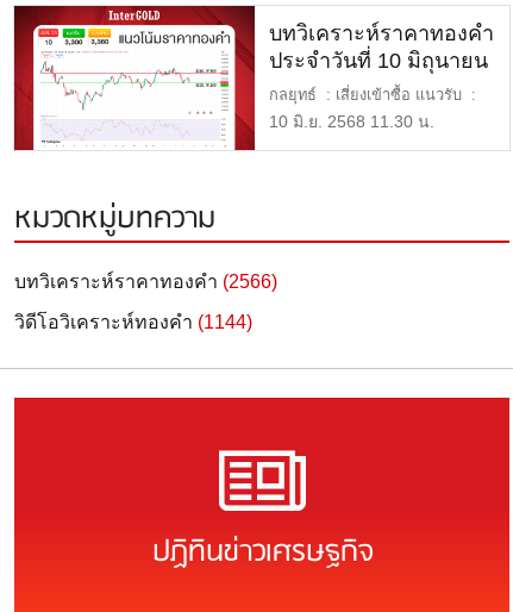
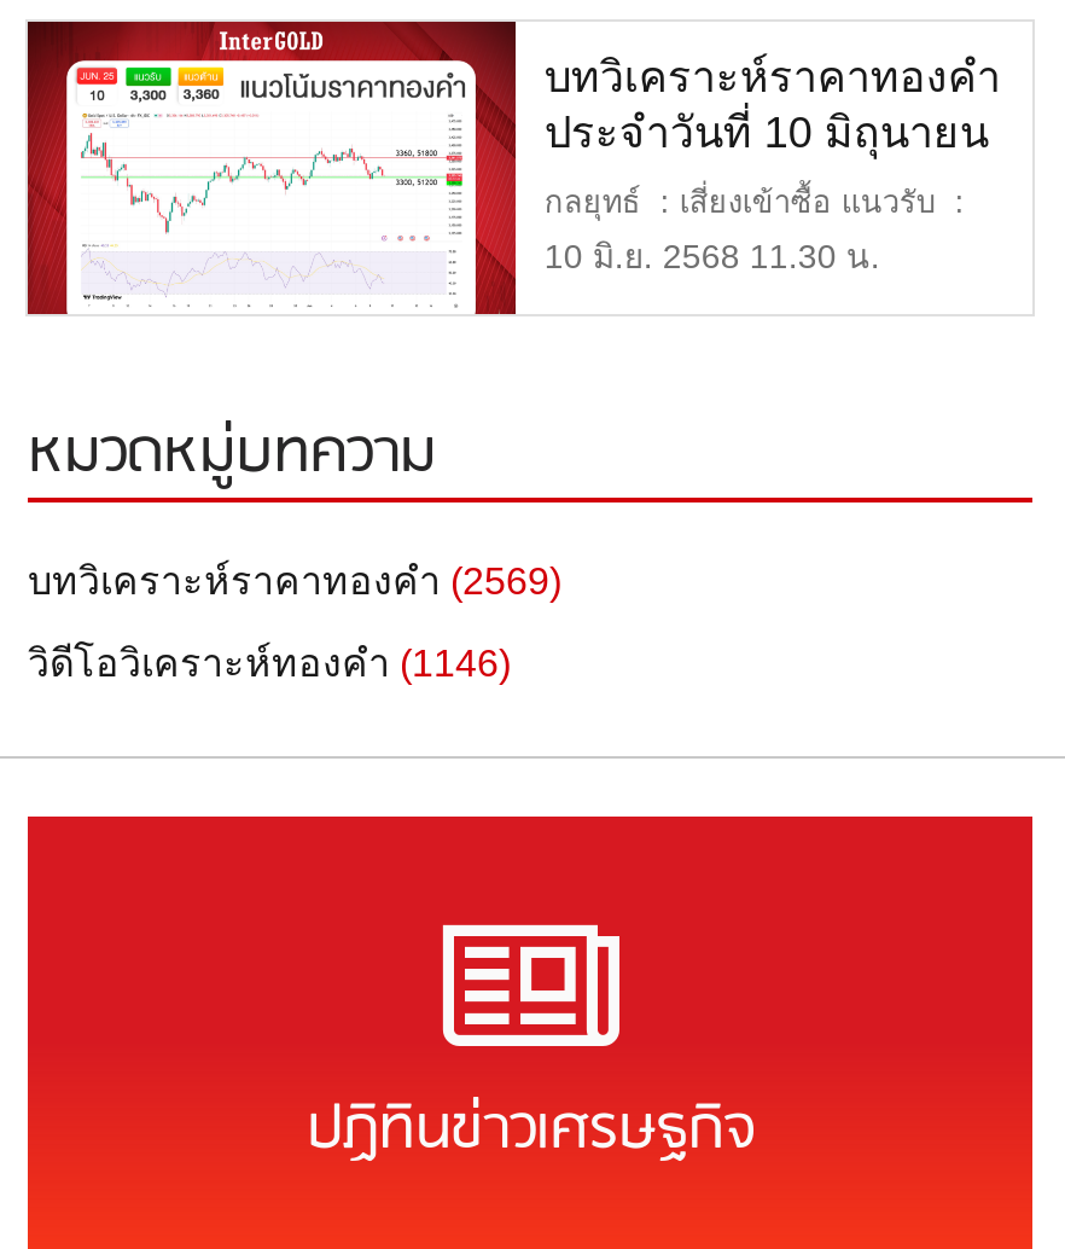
[14,272,277,292] บทวิเคราะห์ราคาทองคำ (2566) -> [28,561,561,603] บทวิเคราะห์ราคาทองคำ (2569)
[14,312,252,333] วิดีโอวิเคราะห์ทองคำ (1144) -> [28,644,511,685] วิดีโอวิเคราะห์ทองคำ (1146)

